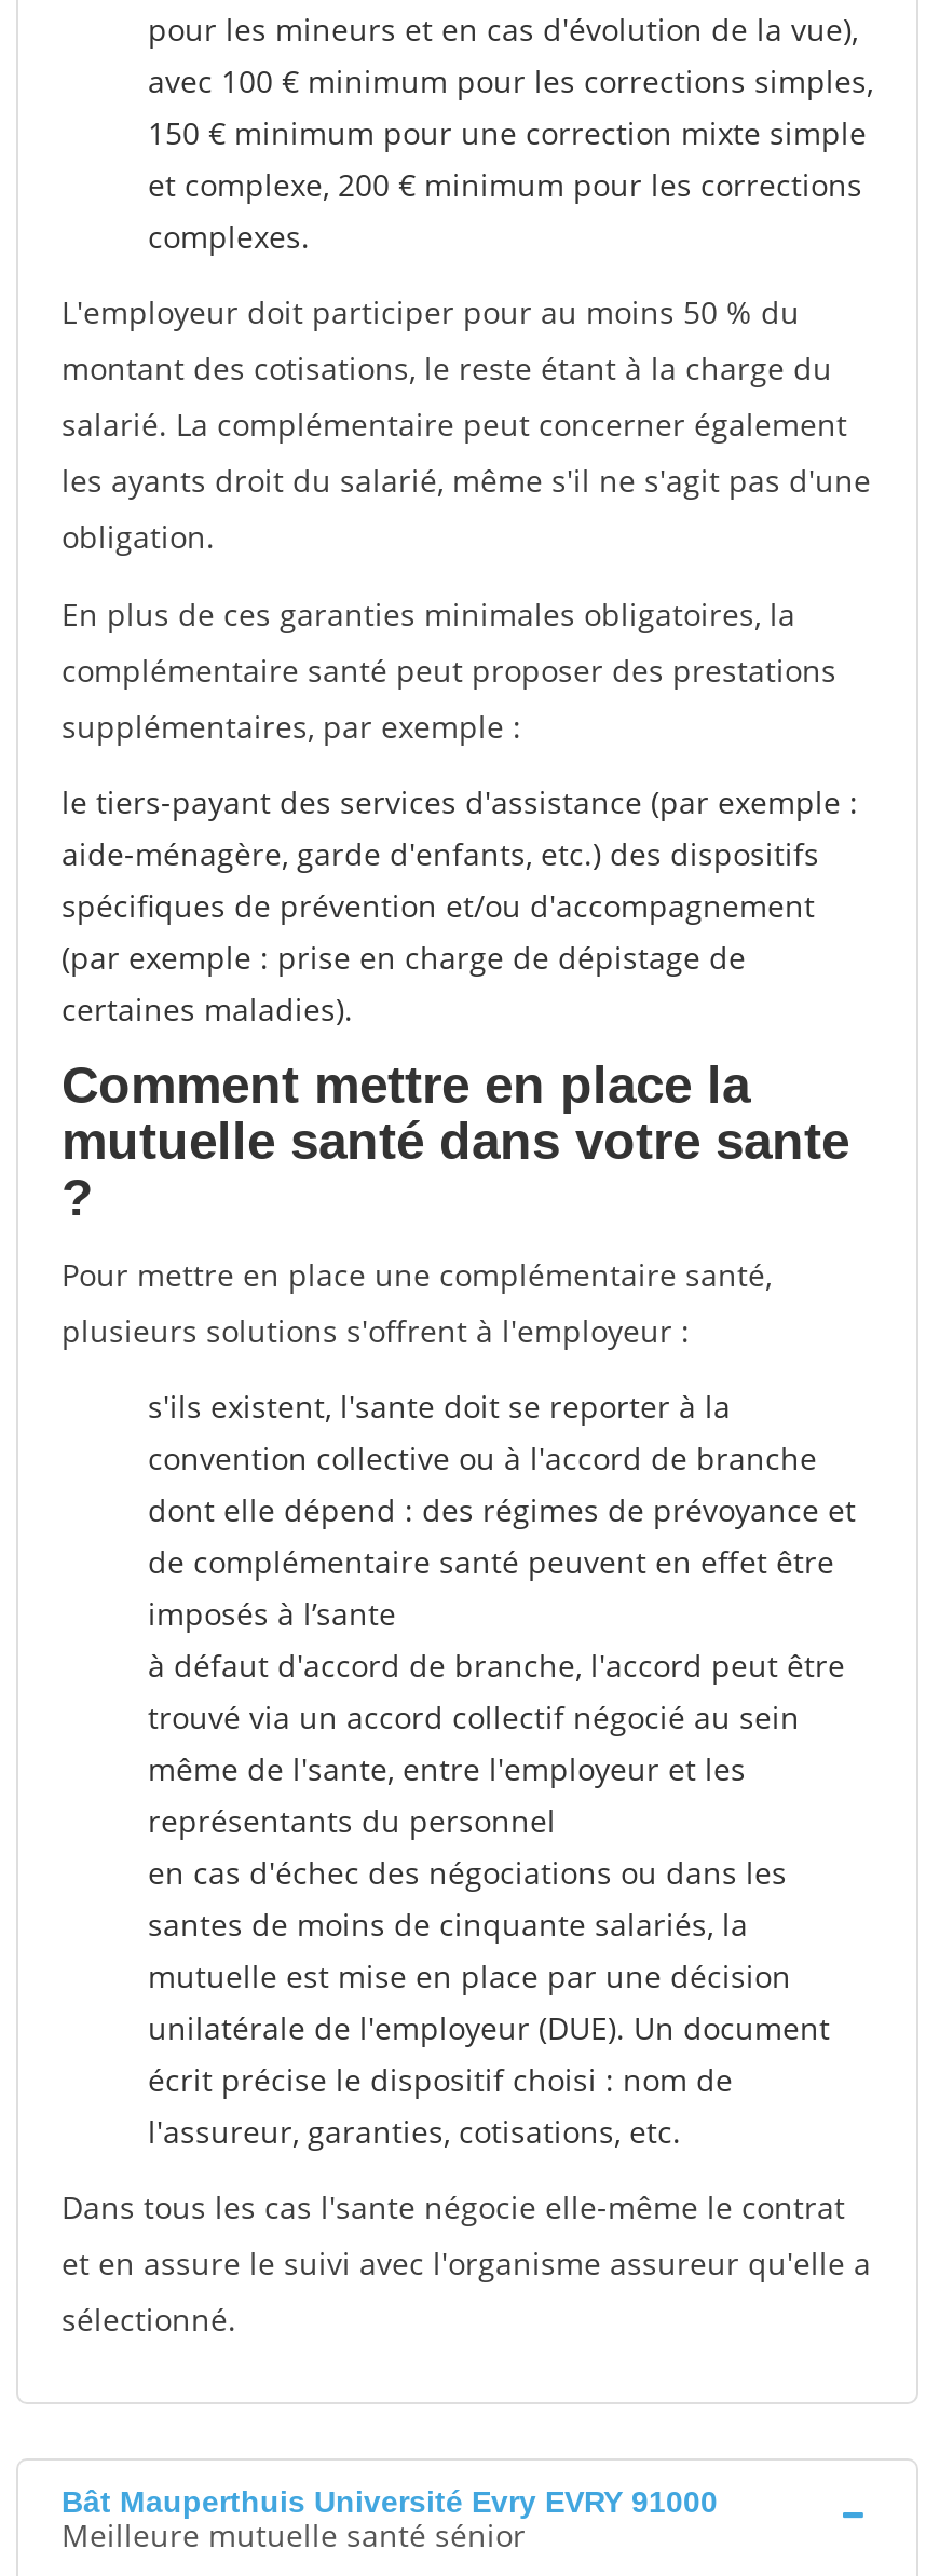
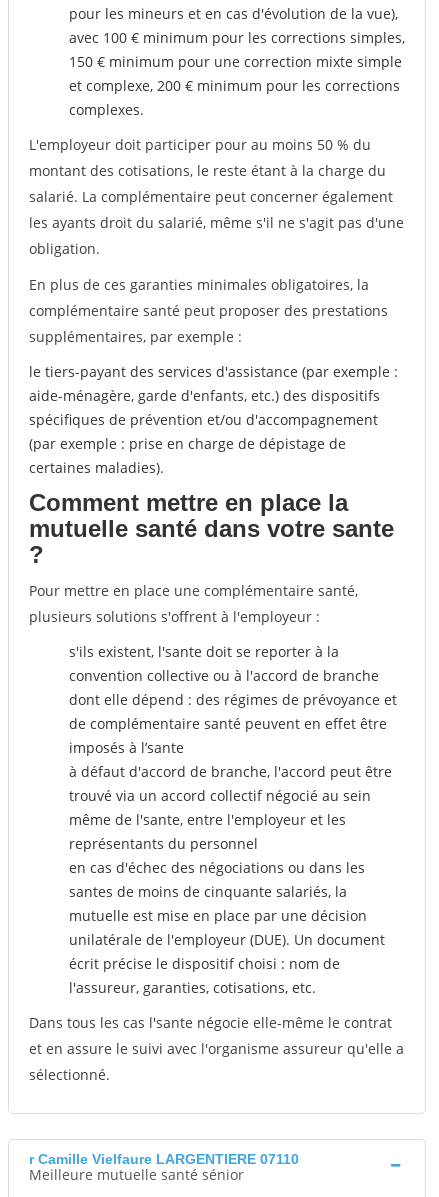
[62,2484,718,2519] Bât Mauperthuis Université Evry EVRY 91000 -> [29,1151,299,1167] r Camille Vielfaure LARGENTIERE 07110

